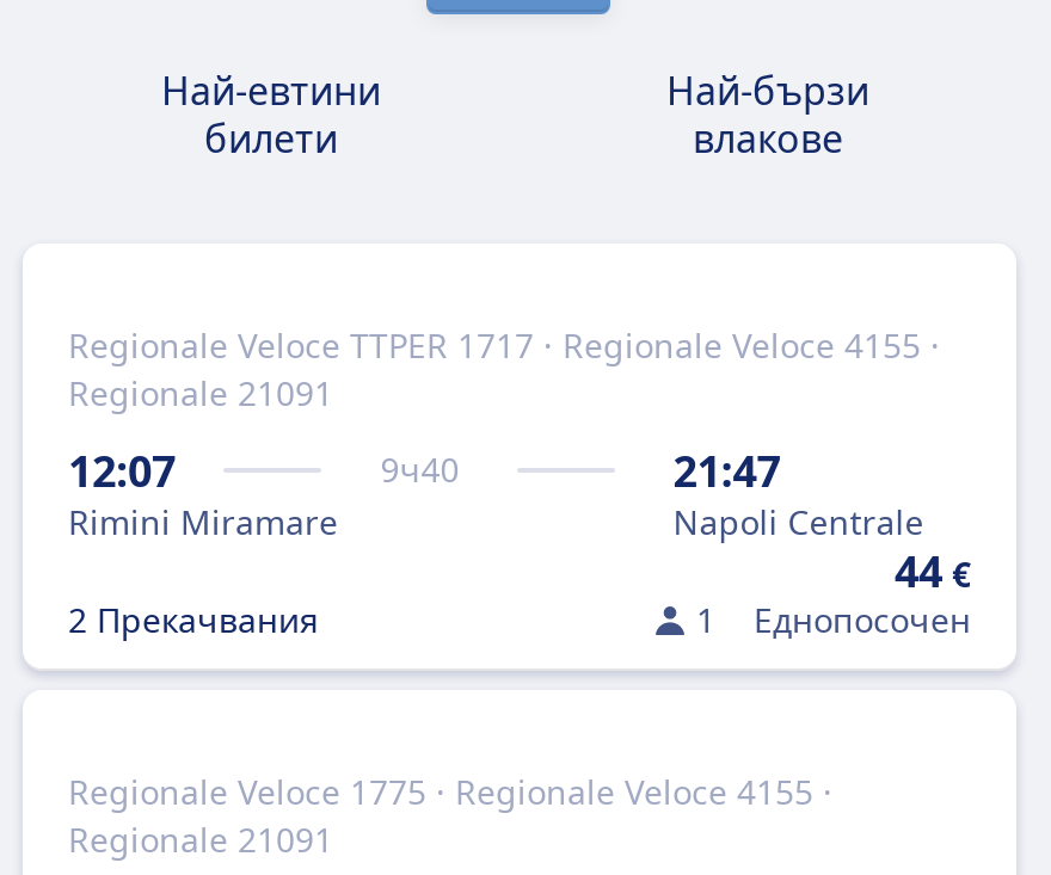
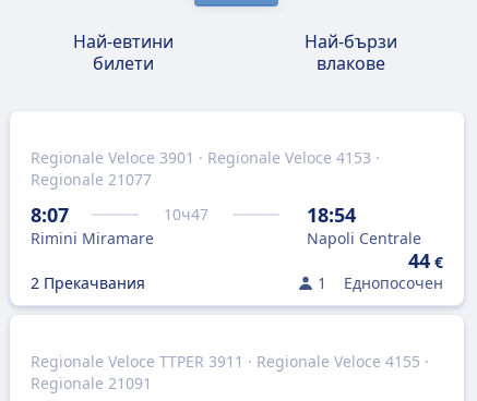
[68,322,940,415] Regionale Veloce TTPER 1717 · Regionale Veloce 4155 · | Regionale 21091 -> [31,147,380,190] Regionale Veloce 3901 · Regionale Veloce 4153 · | Regionale 21077
[68,442,459,499] 12:07 | 9ч40 -> [31,202,208,228] 8:07 | 10ч47
[673,442,781,499] 21:47 -> [307,202,356,228] 18:54
[68,769,832,814] Regionale Veloce 1775 · Regionale Veloce 4155 · -> [31,351,429,372] Regionale Veloce TTPER 3911 · Regionale Veloce 4155 ·

